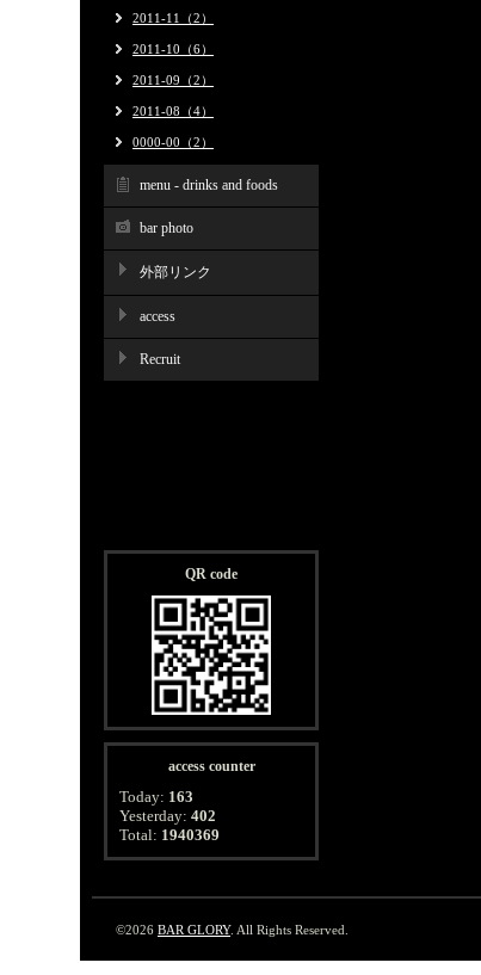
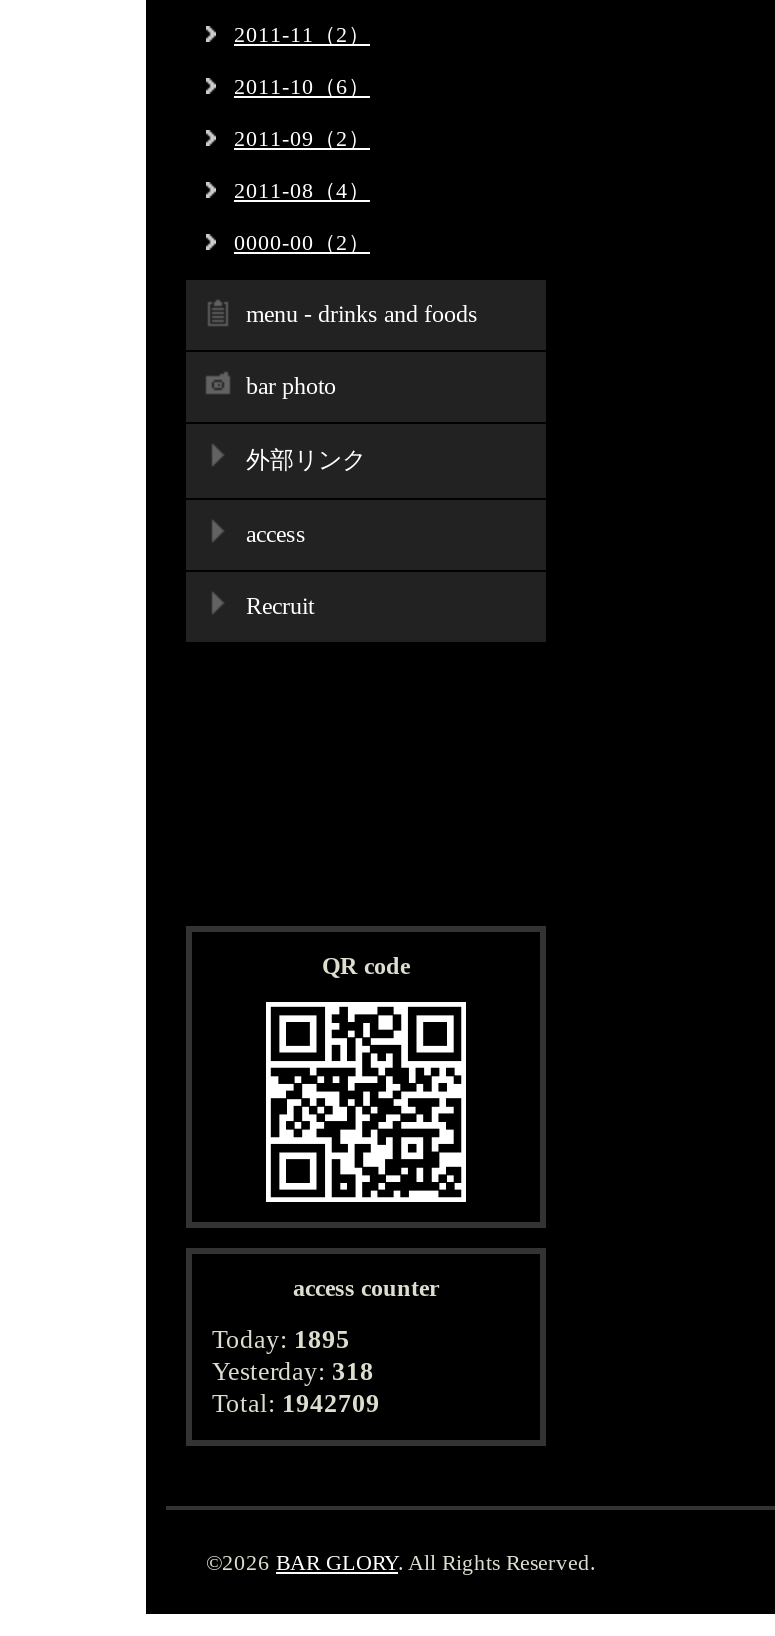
[119,788,193,806] Today: 163 -> [212,1324,350,1354] Today: 1895
[119,807,216,825] Yesterday: 402 -> [212,1356,374,1386] Yesterday: 318
[119,826,220,844] Total: 1940369 -> [212,1388,380,1418] Total: 1942709

